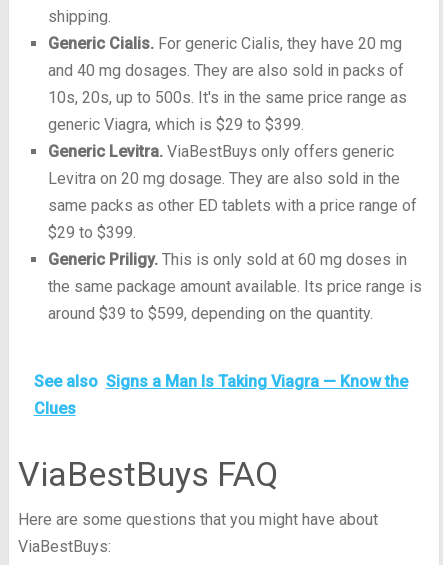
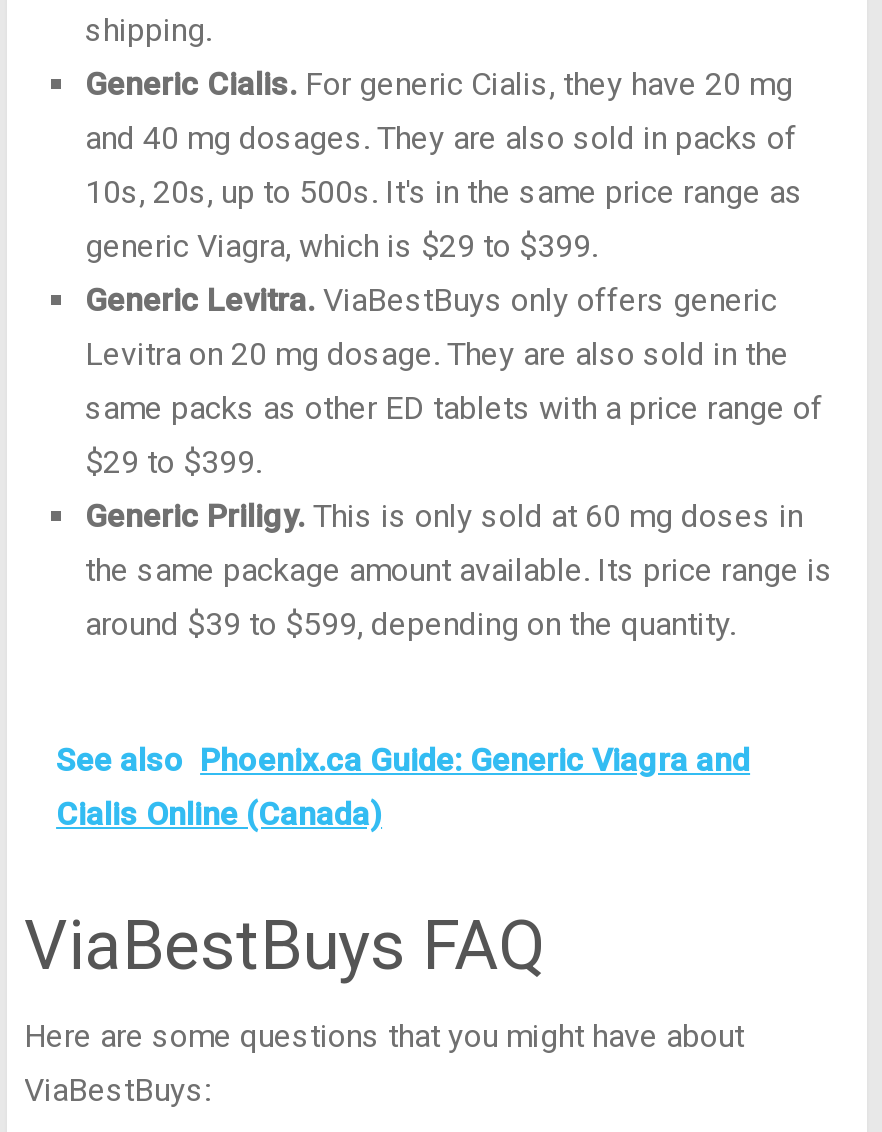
[33,372,407,418] See also Signs a Man Is Taking Viagra — Know the | Clues -> [56,741,750,833] See also Phoenix.ca Guide: Generic Viagra and | Cialis Online (Canada)

